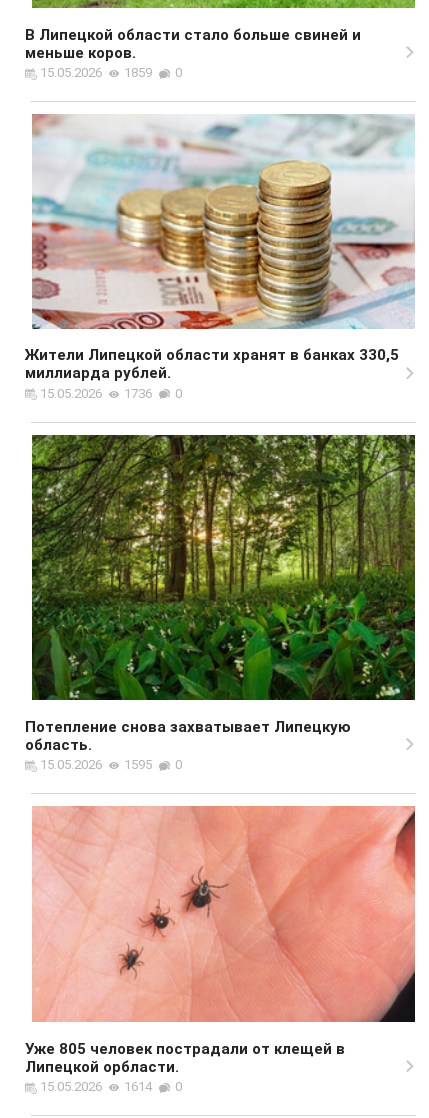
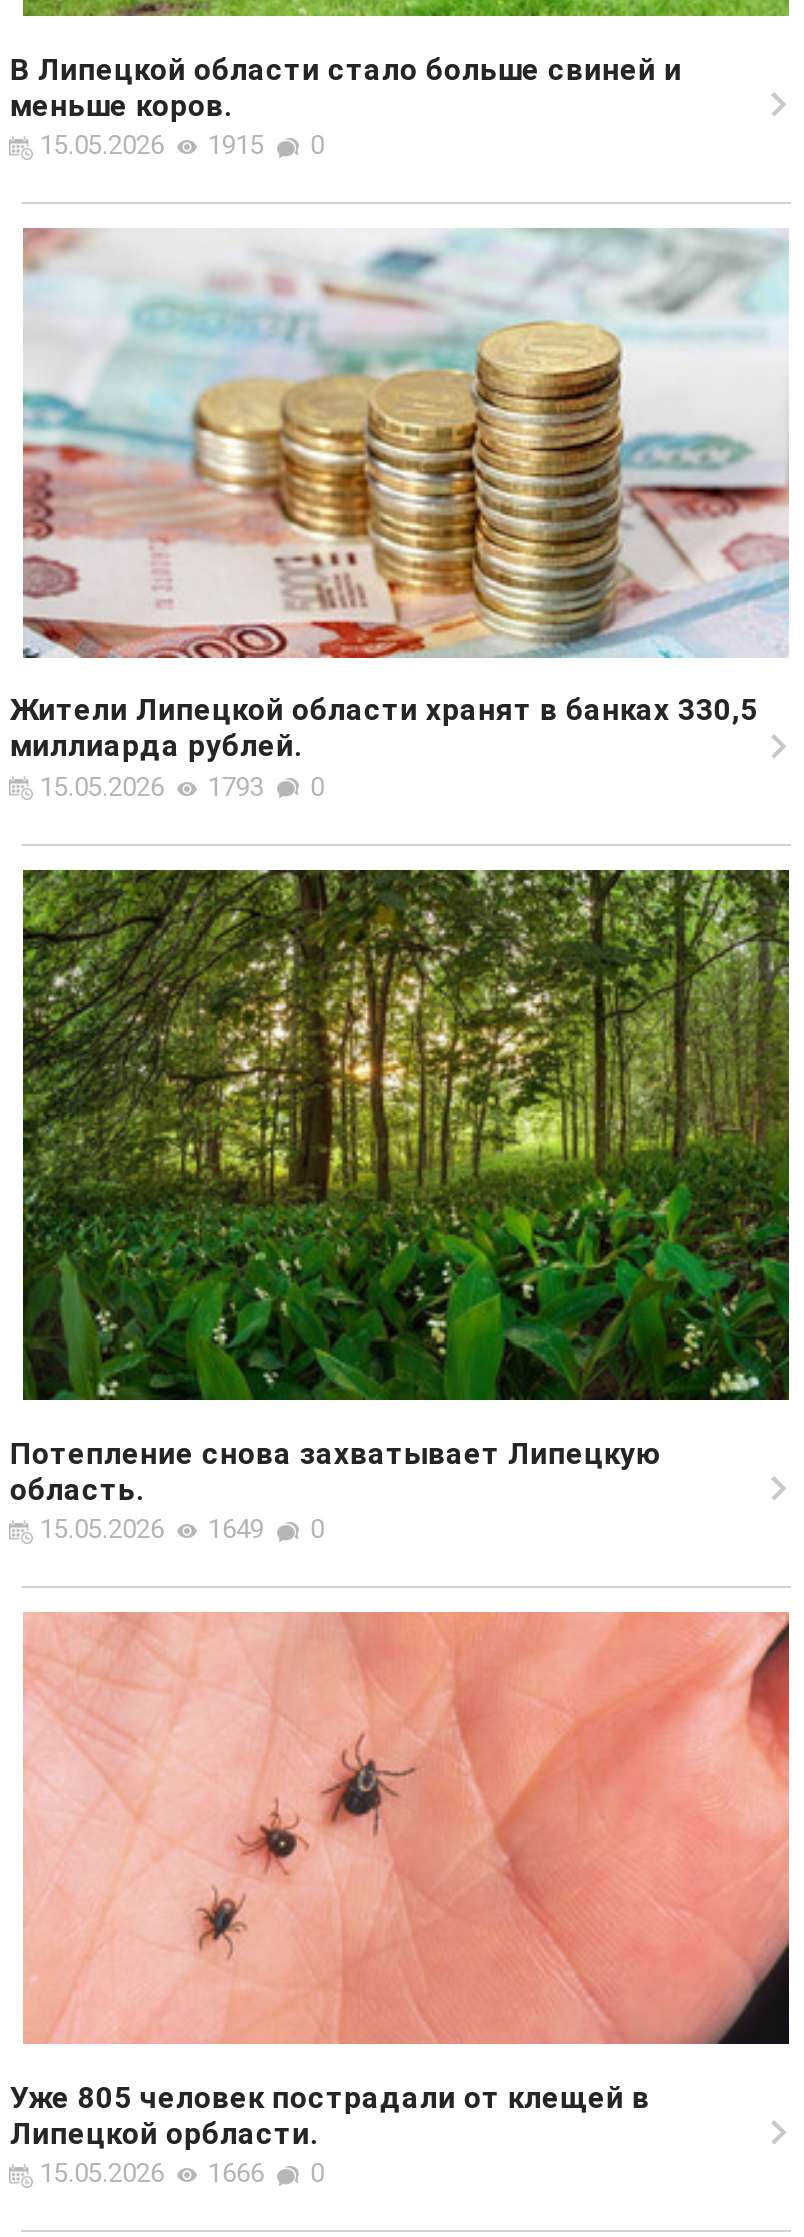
[40,65,182,80] 15.05.2026 1859 0 -> [40,130,324,160] 15.05.2026 1915 0
[40,386,182,401] 15.05.2026 1736 0 -> [40,771,324,801] 15.05.2026 1793 0
[40,757,182,772] 15.05.2026 1595 0 -> [40,1515,324,1545] 15.05.2026 1649 0
[40,1079,182,1094] 15.05.2026 1614 0 -> [40,2158,324,2188] 15.05.2026 1666 0

